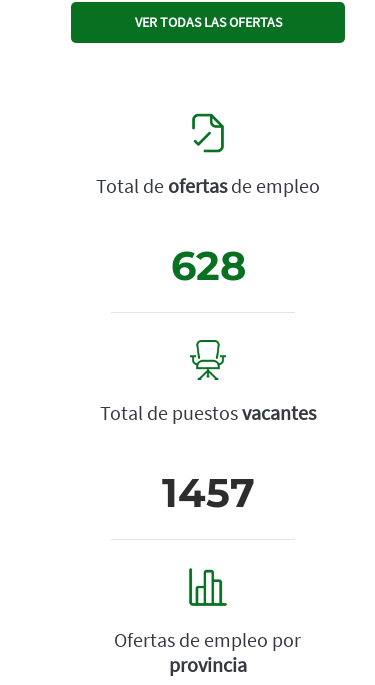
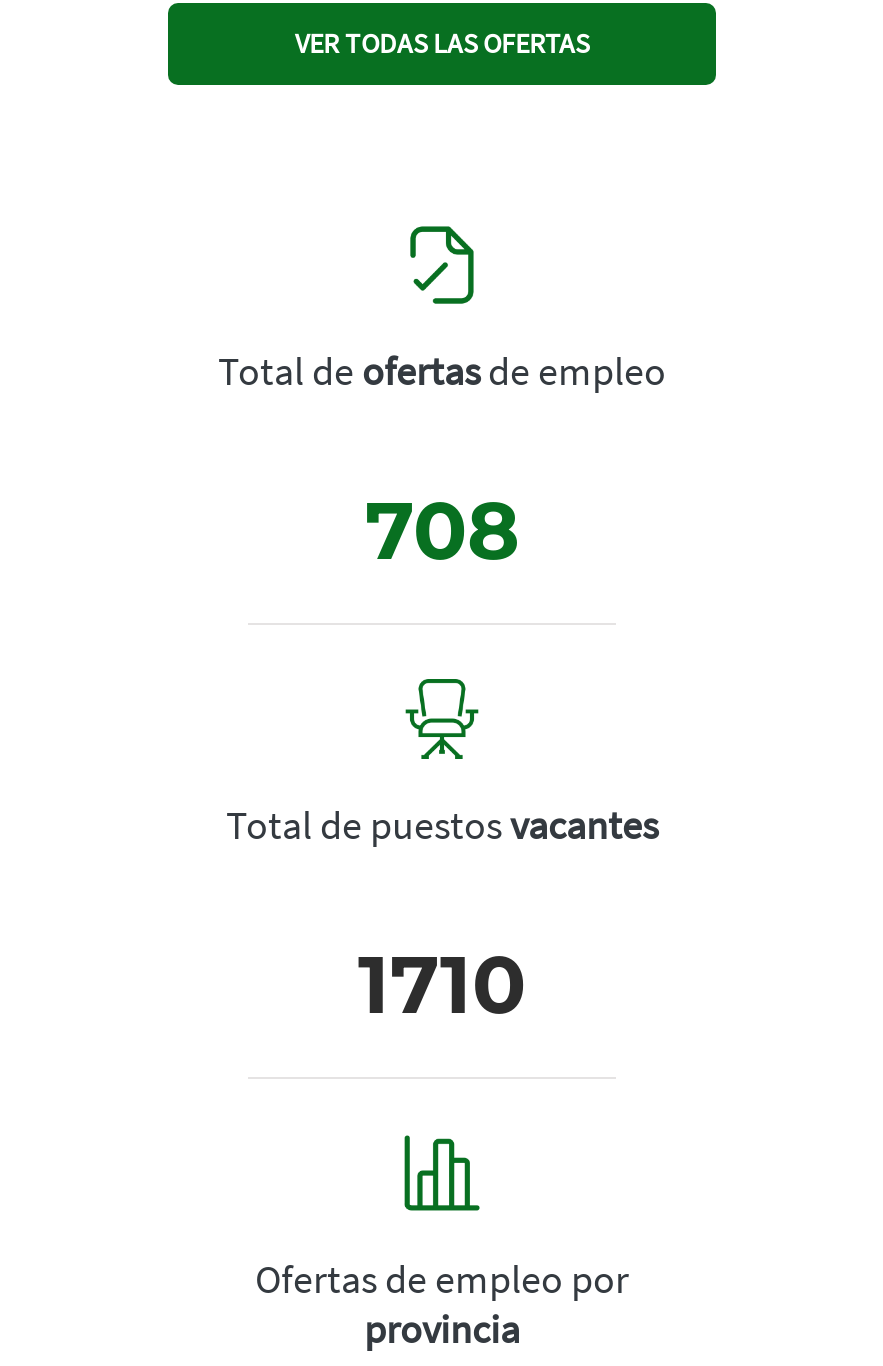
[170,241,245,290] 628 -> [365,482,519,580] 708
[161,468,254,517] 1457 -> [358,936,526,1034] 1710

